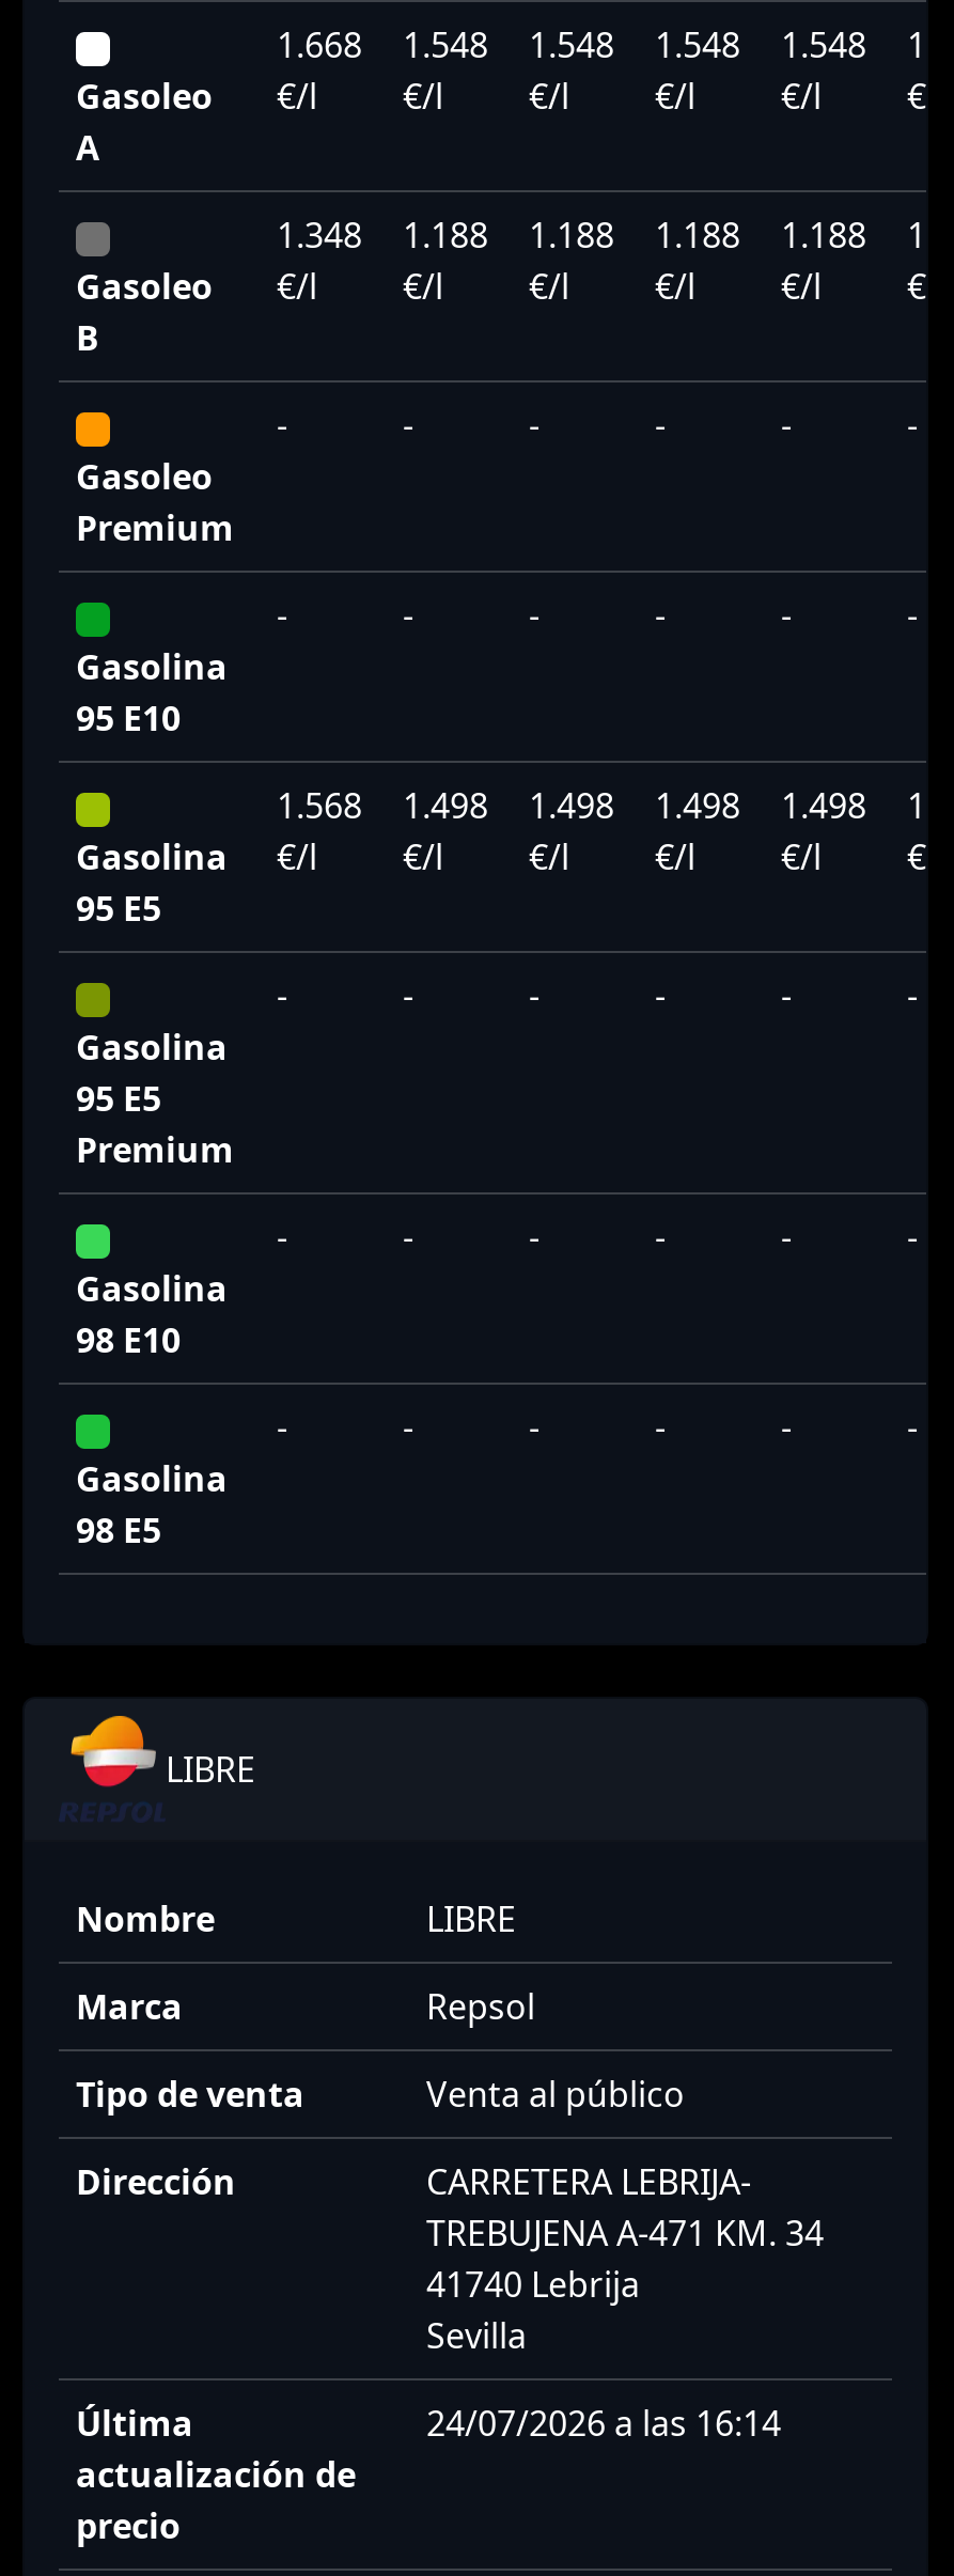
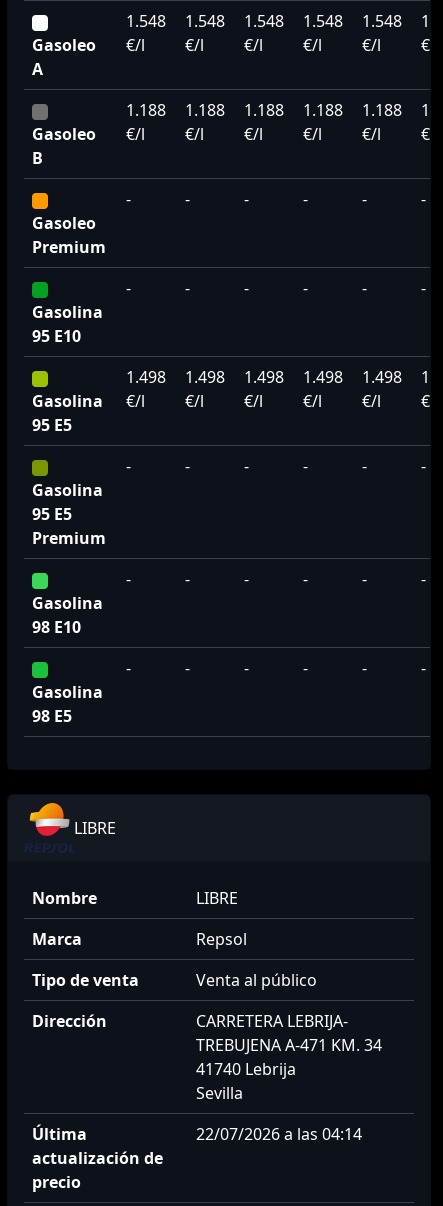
[277,21,362,68] 1.668 -> [126,10,166,32] 1.548
[277,212,362,259] 1.348 -> [126,99,166,121] 1.188
[277,782,362,829] 1.568 -> [126,366,166,388] 1.498
[426,2400,781,2447] 24/07/2026 a las 16:14 -> [196,1123,362,1145] 22/07/2026 a las 04:14

